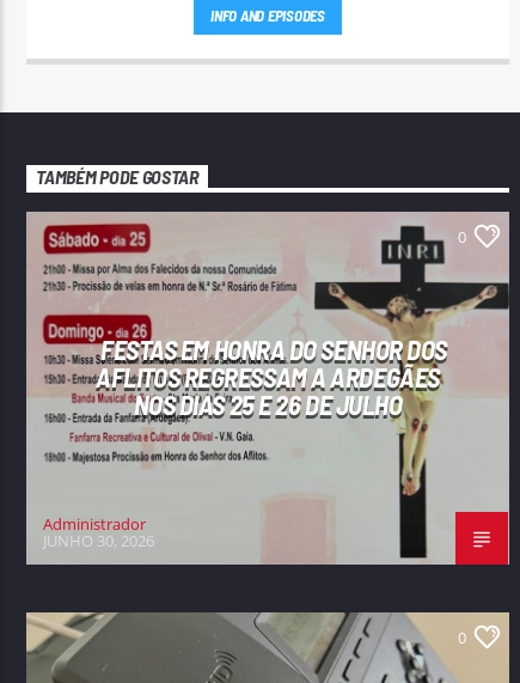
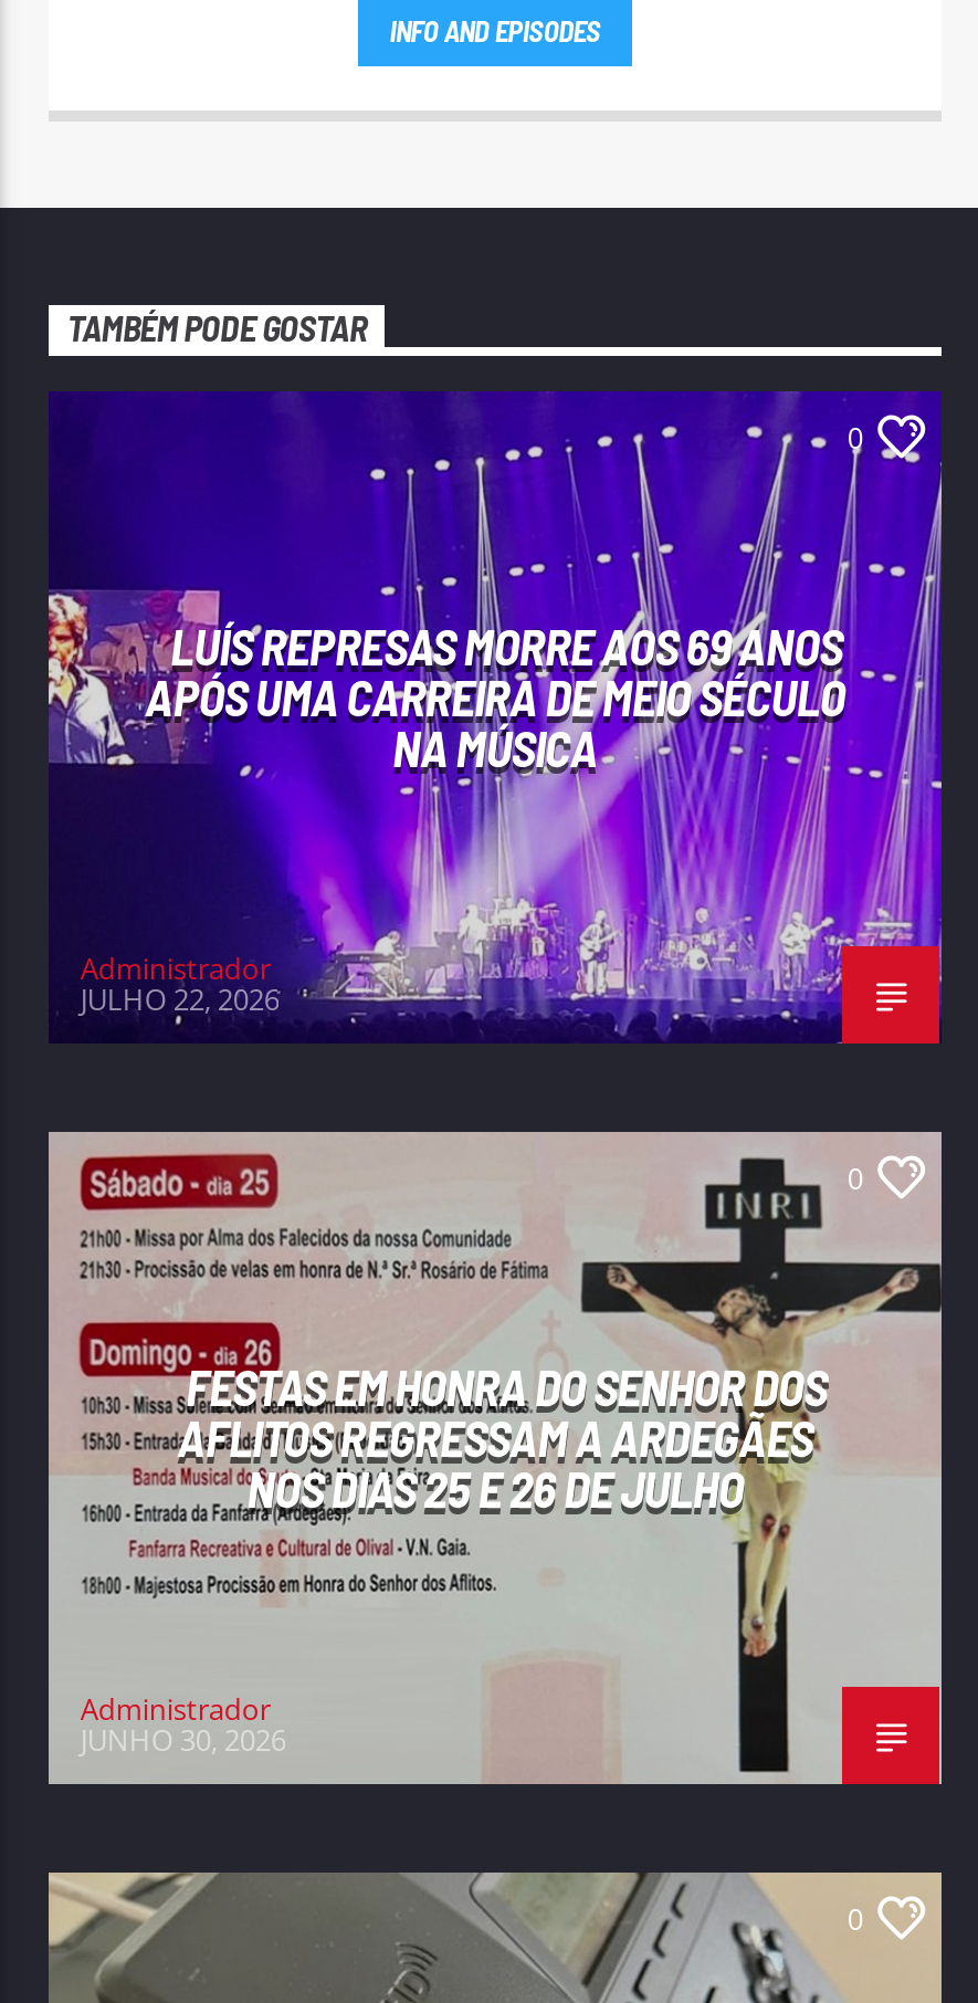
none -> [49,391,944,1044] [image] | 0
none -> [80,949,279,1019] Administrador | JULHO 22, 2026
none -> [145,617,845,776] LUÍS REPRESAS MORRE AOS 69 ANOS | APÓS UMA CARREIRA DE MEIO SÉCULO | NA MÚSICA

